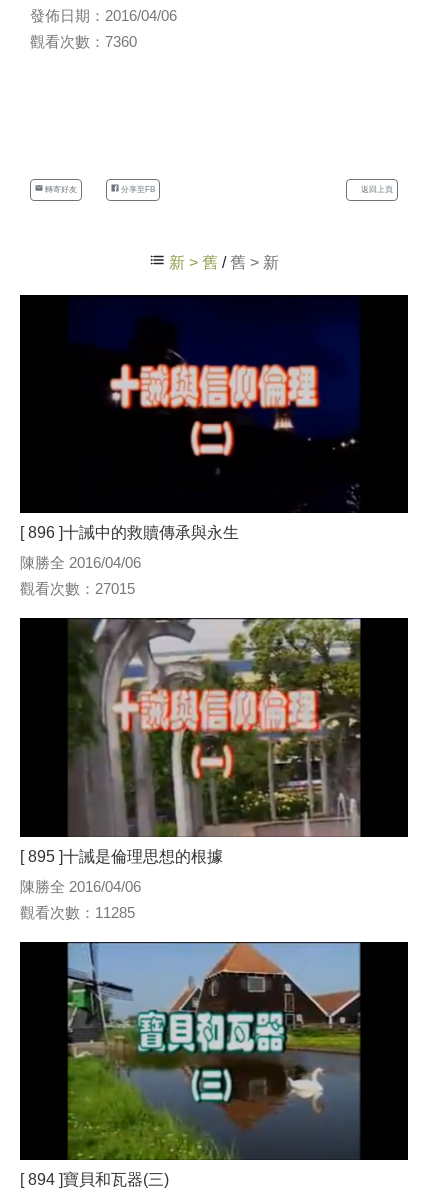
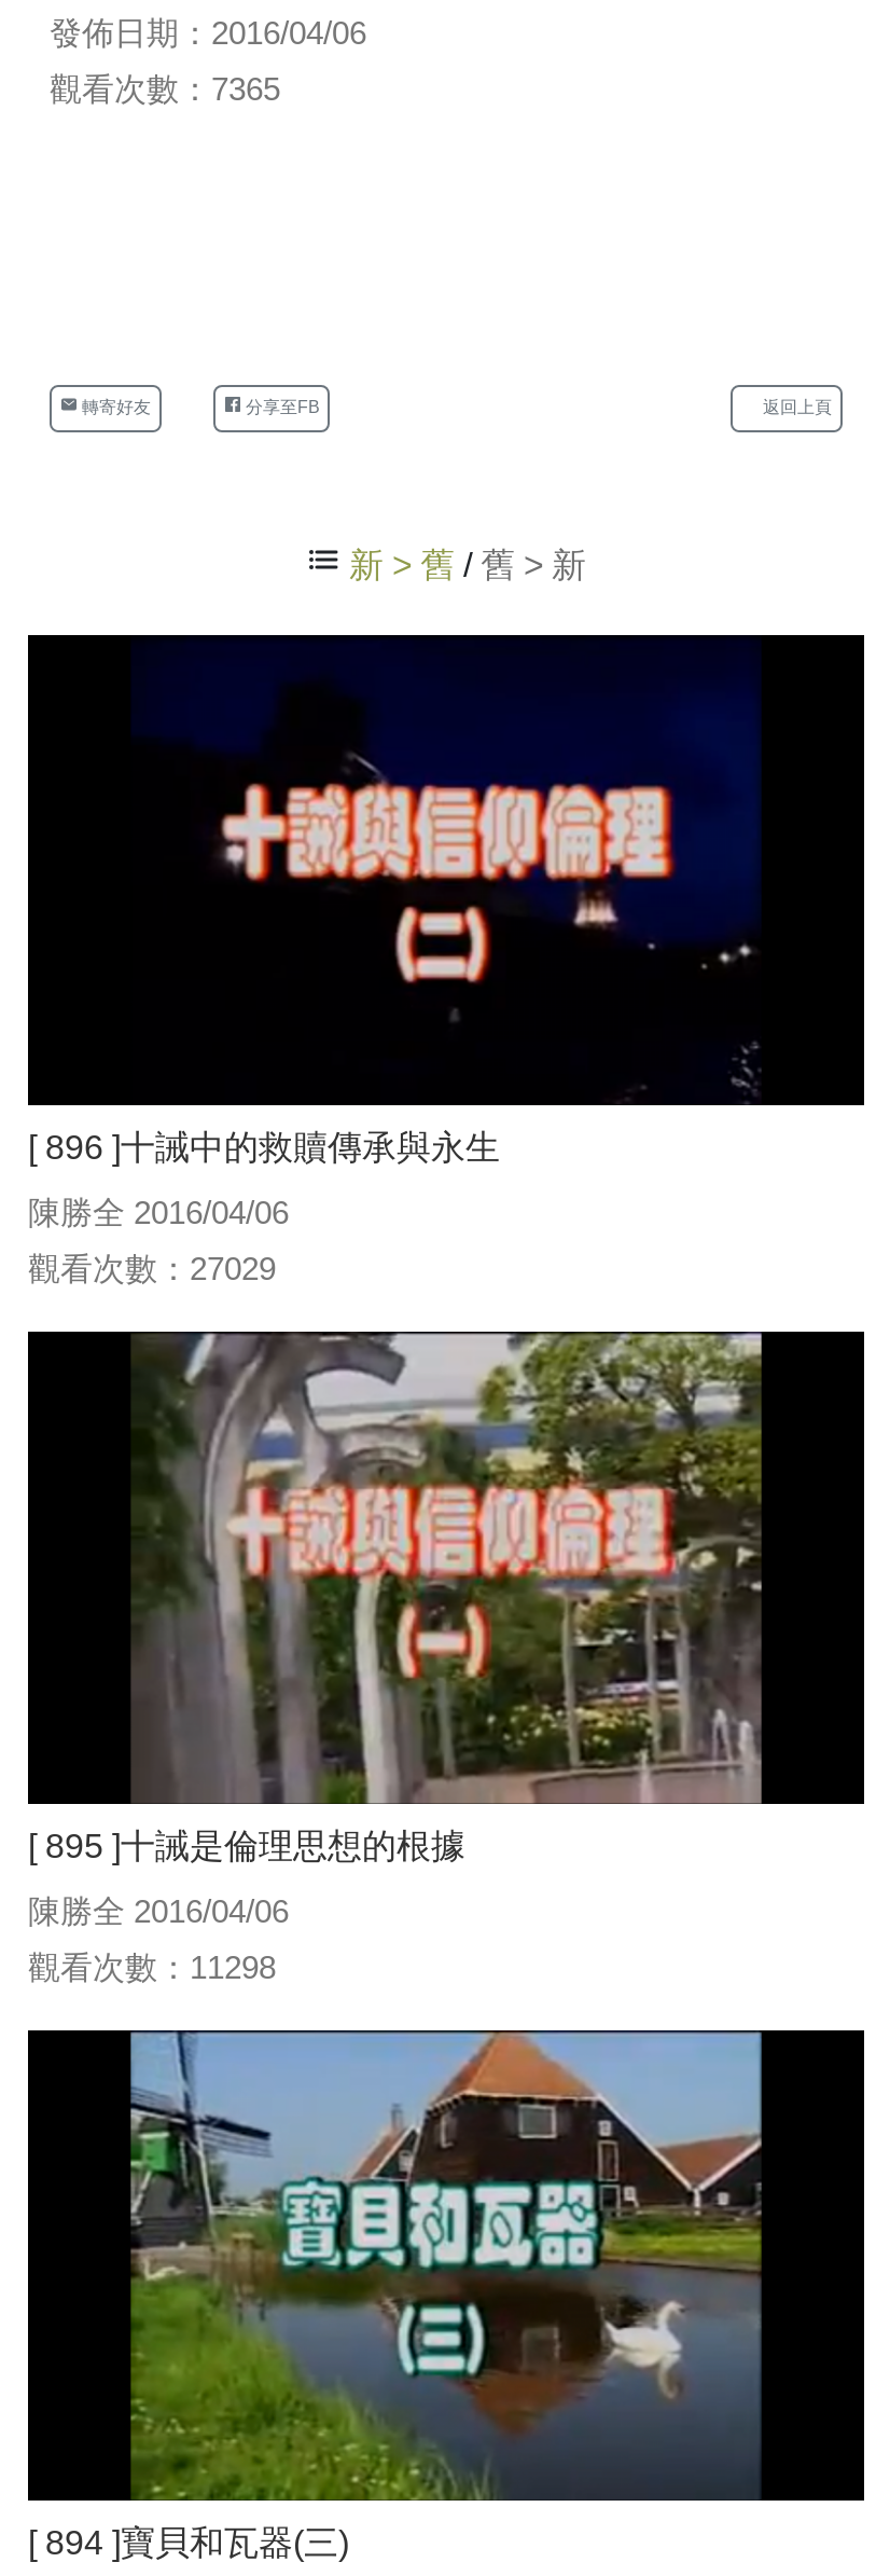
[30,33,137,50] 觀看次數：7360 -> [50,70,280,107] 觀看次數：7365
[20,580,135,597] 觀看次數：27015 -> [28,1250,276,1287] 觀看次數：27029
[20,903,135,920] 觀看次數：11285 -> [28,1947,276,1984] 觀看次數：11298

